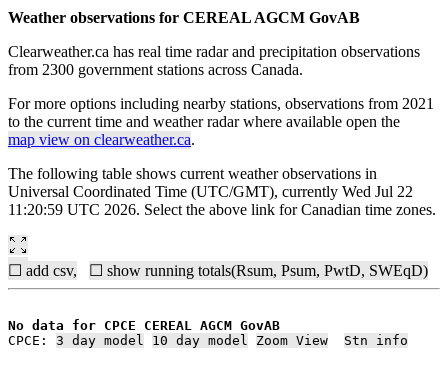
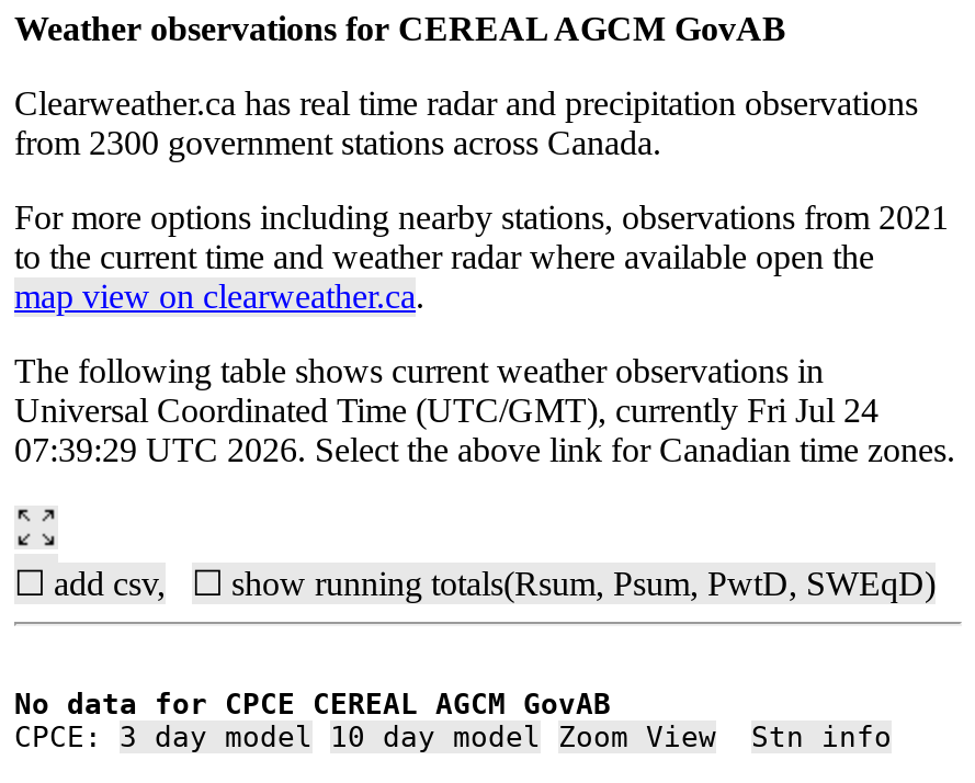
[8,183,413,200] Universal Coordinated Time (UTC/GMT), currently Wed Jul 22 -> [14,391,878,428] Universal Coordinated Time (UTC/GMT), currently Fri Jul 24
[8,201,436,218] 11:20:59 UTC 2026. Select the above link for Canadian time zones. -> [14,430,955,468] 07:39:29 UTC 2026. Select the above link for Canadian time zones.

